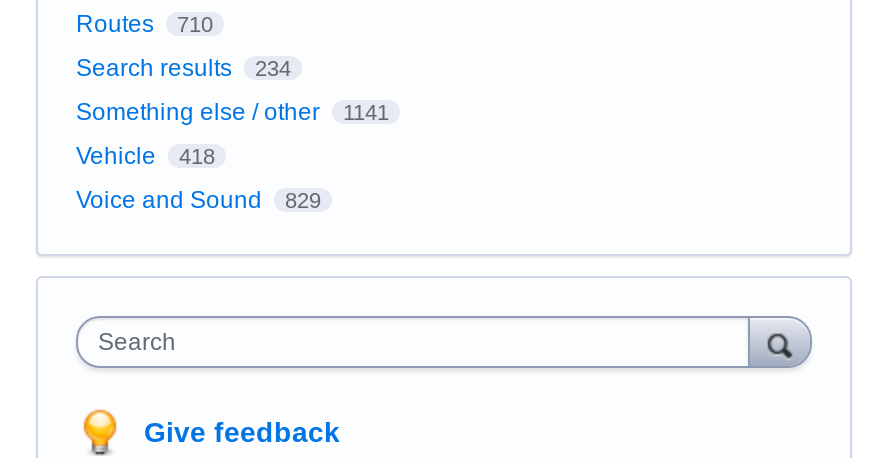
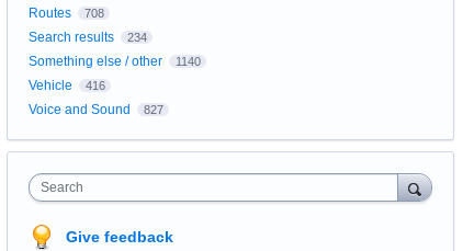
[76,9,213,37] Routes 710 -> [29,5,104,20] Routes 708
[76,97,389,125] Something else / other 1141 -> [29,53,200,69] Something else / other 1140
[76,141,215,169] Vehicle 418 -> [29,77,105,93] Vehicle 416
[76,185,321,213] Voice and Sound 829 -> [29,102,163,117] Voice and Sound 827

